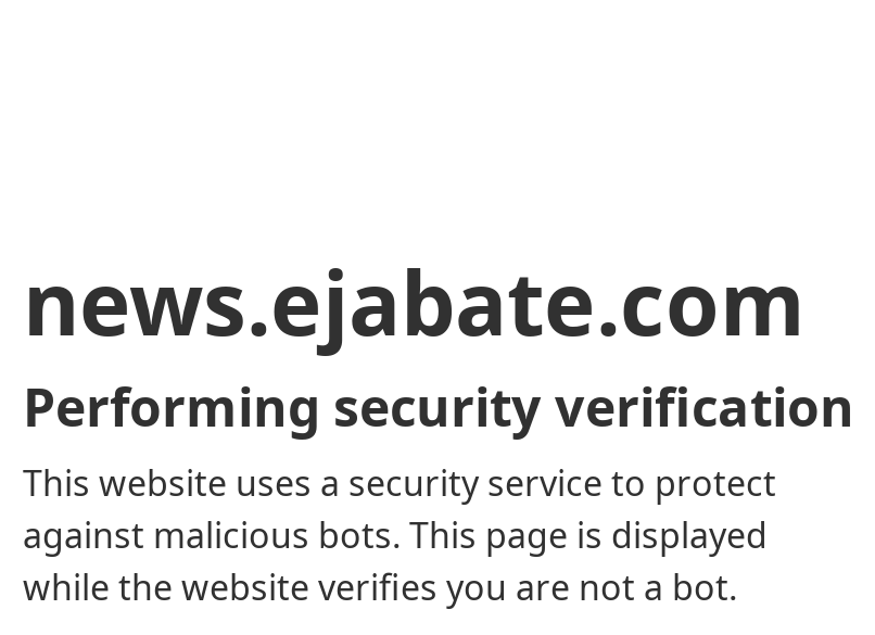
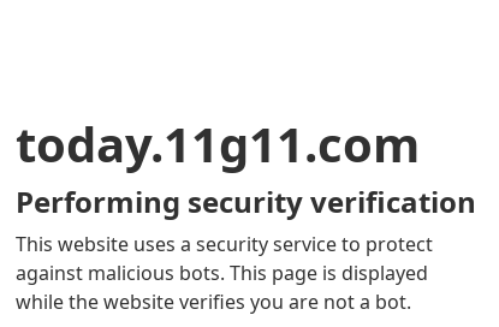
[23,242,804,361] news.ejabate.com -> [16,111,420,177] today.11g11.com

